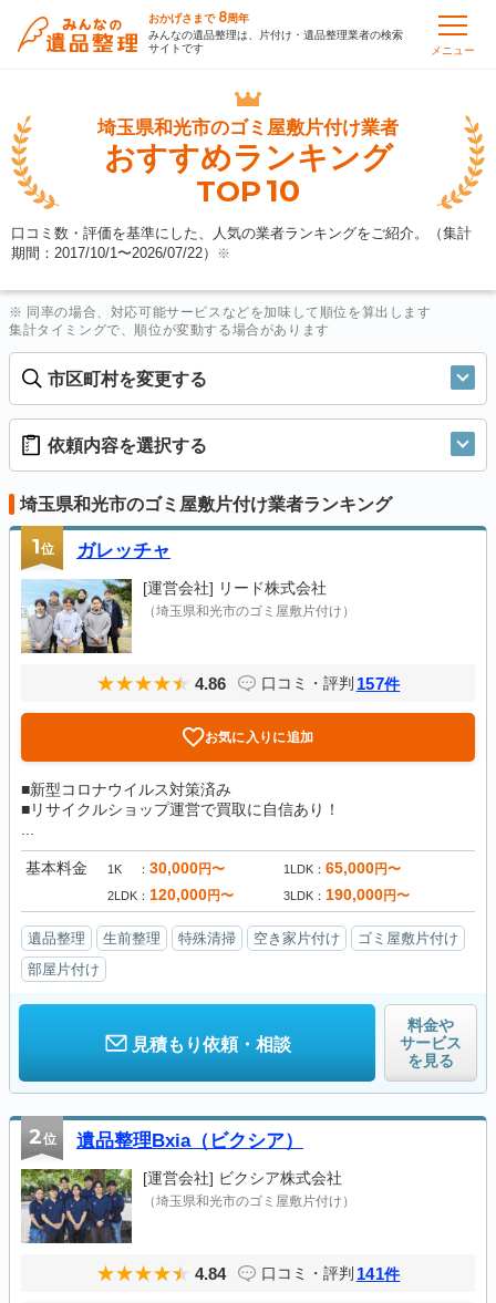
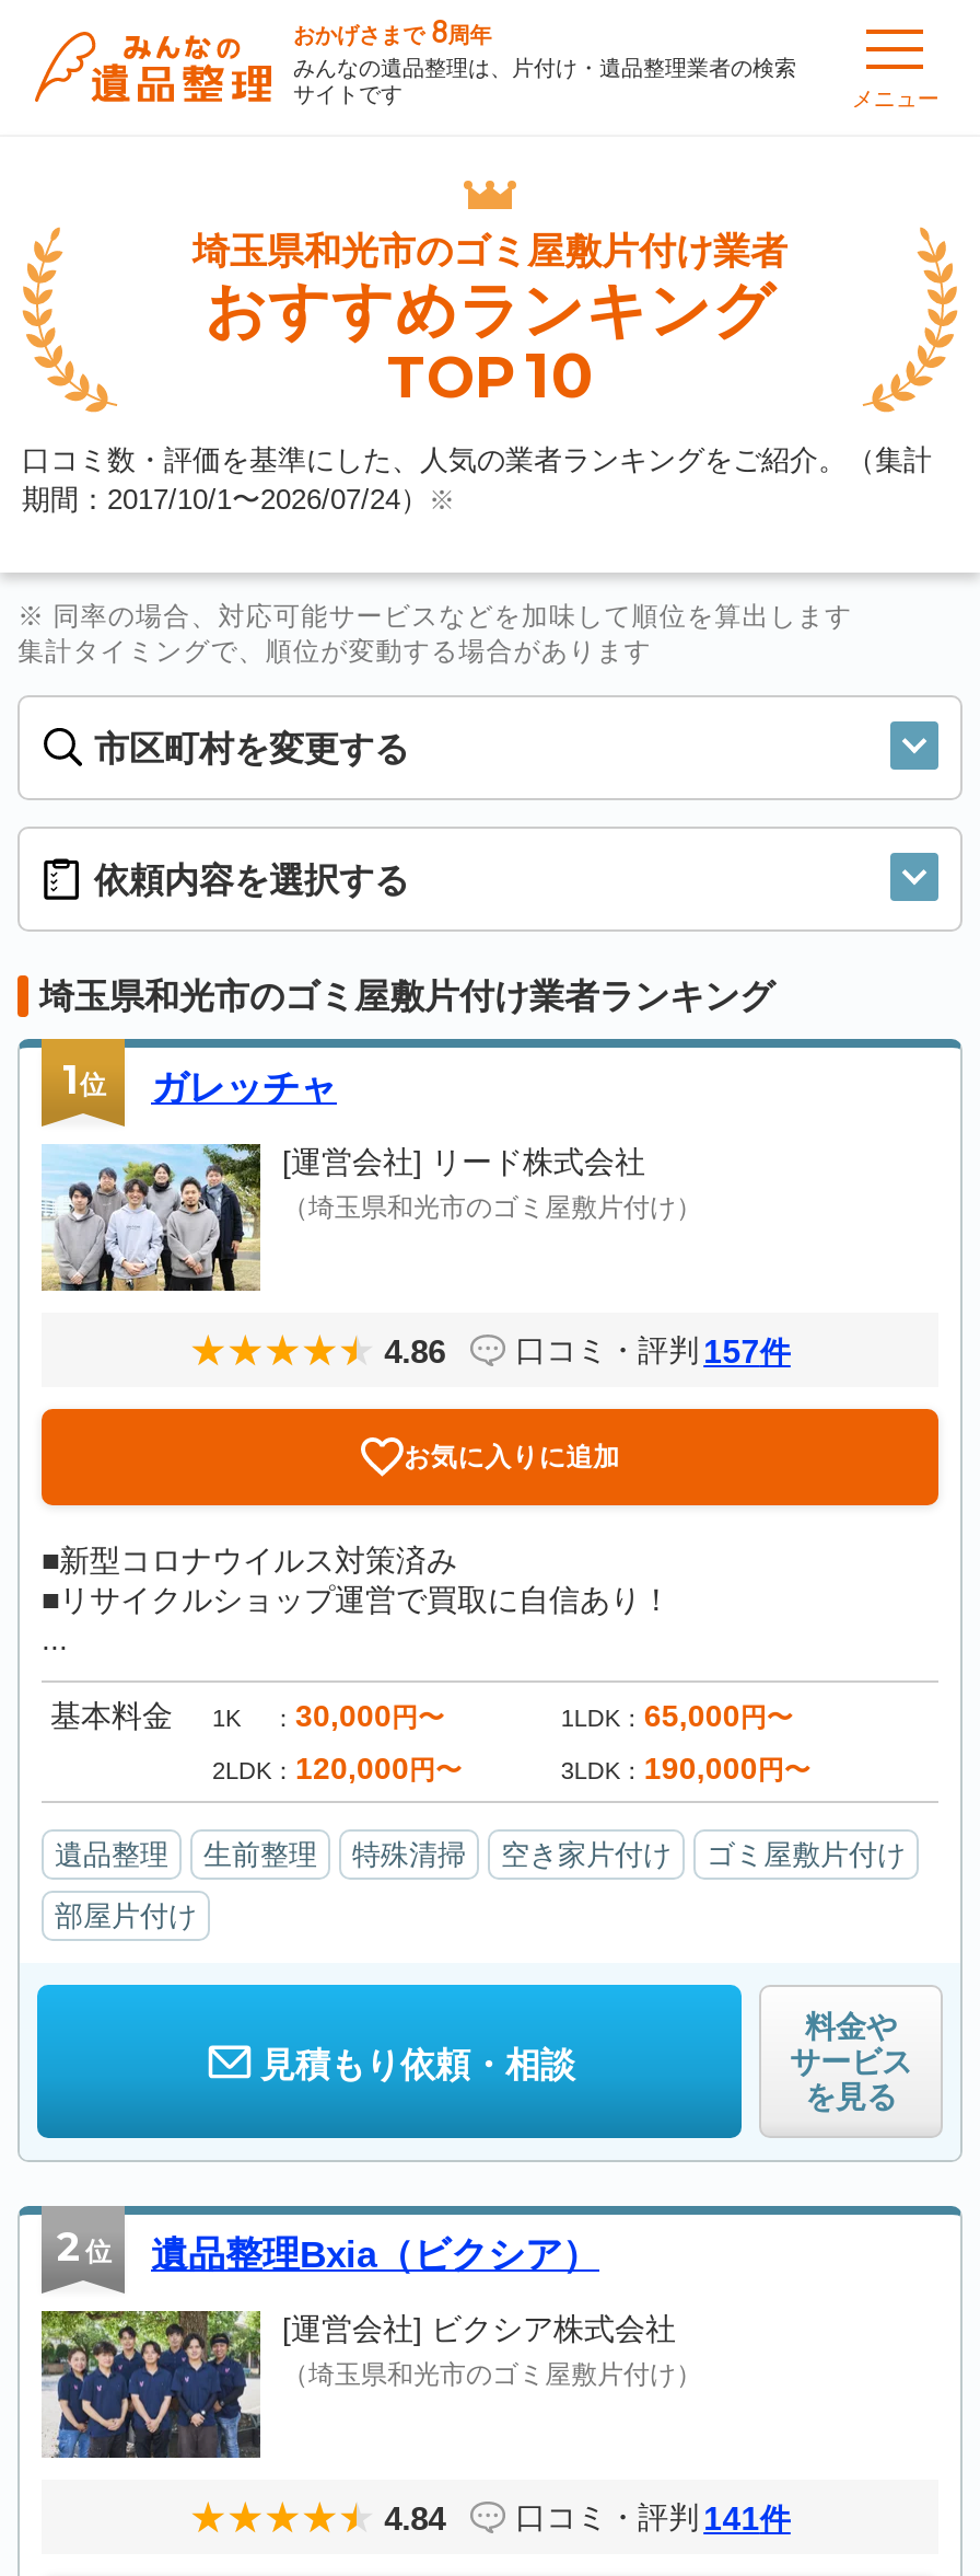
[11,245,230,261] 期間：2017/10/1〜2026/07/22）※ -> [22,483,455,516] 期間：2017/10/1〜2026/07/24）※

